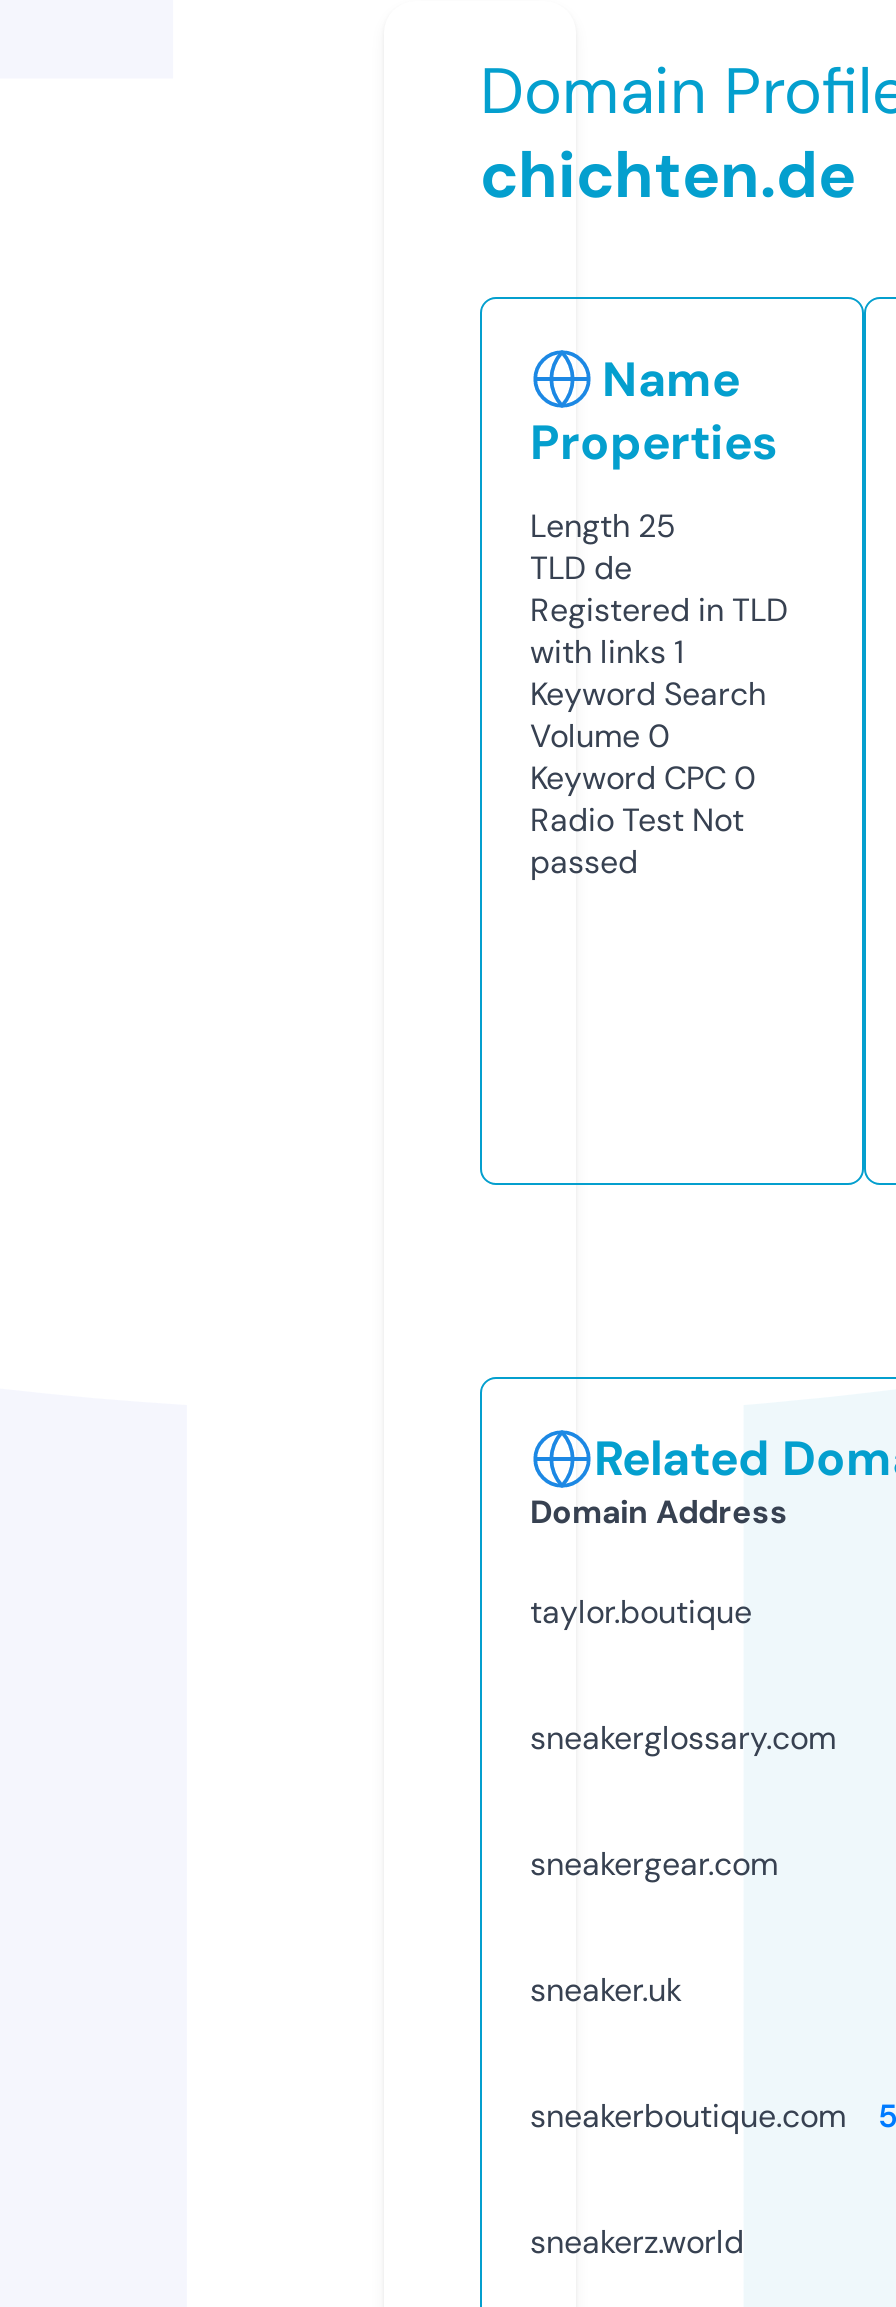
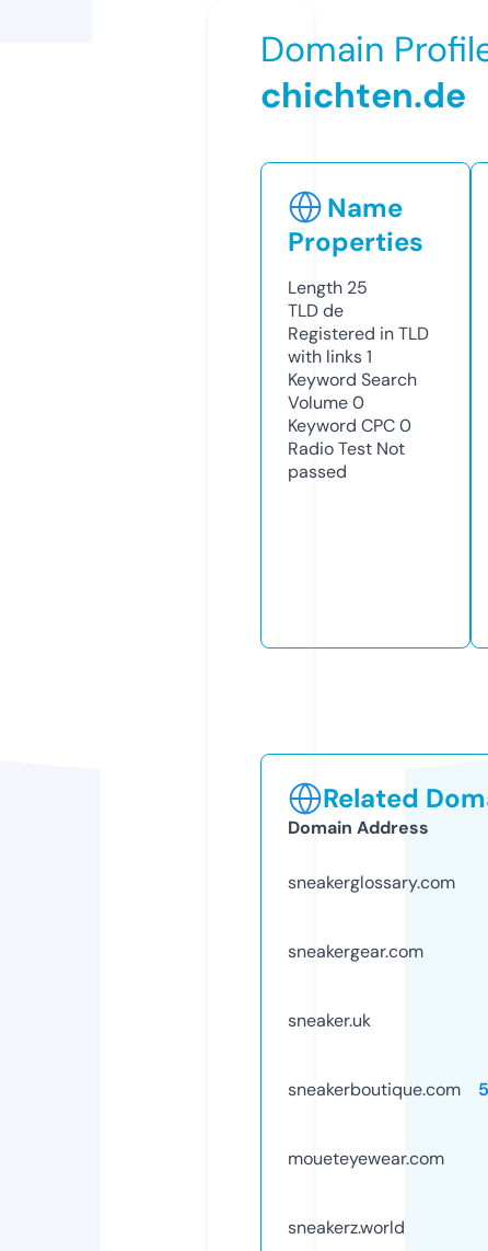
[530,1591,752,1633] taylor.boutique -> none
moved [530,1717,846,2137] -> [288,871,461,1101]: sneakerglossary.com | sneakergear.com | sneaker.uk | sneakerboutique.com
none -> [288,1147,444,1170] moueteyewear.com

